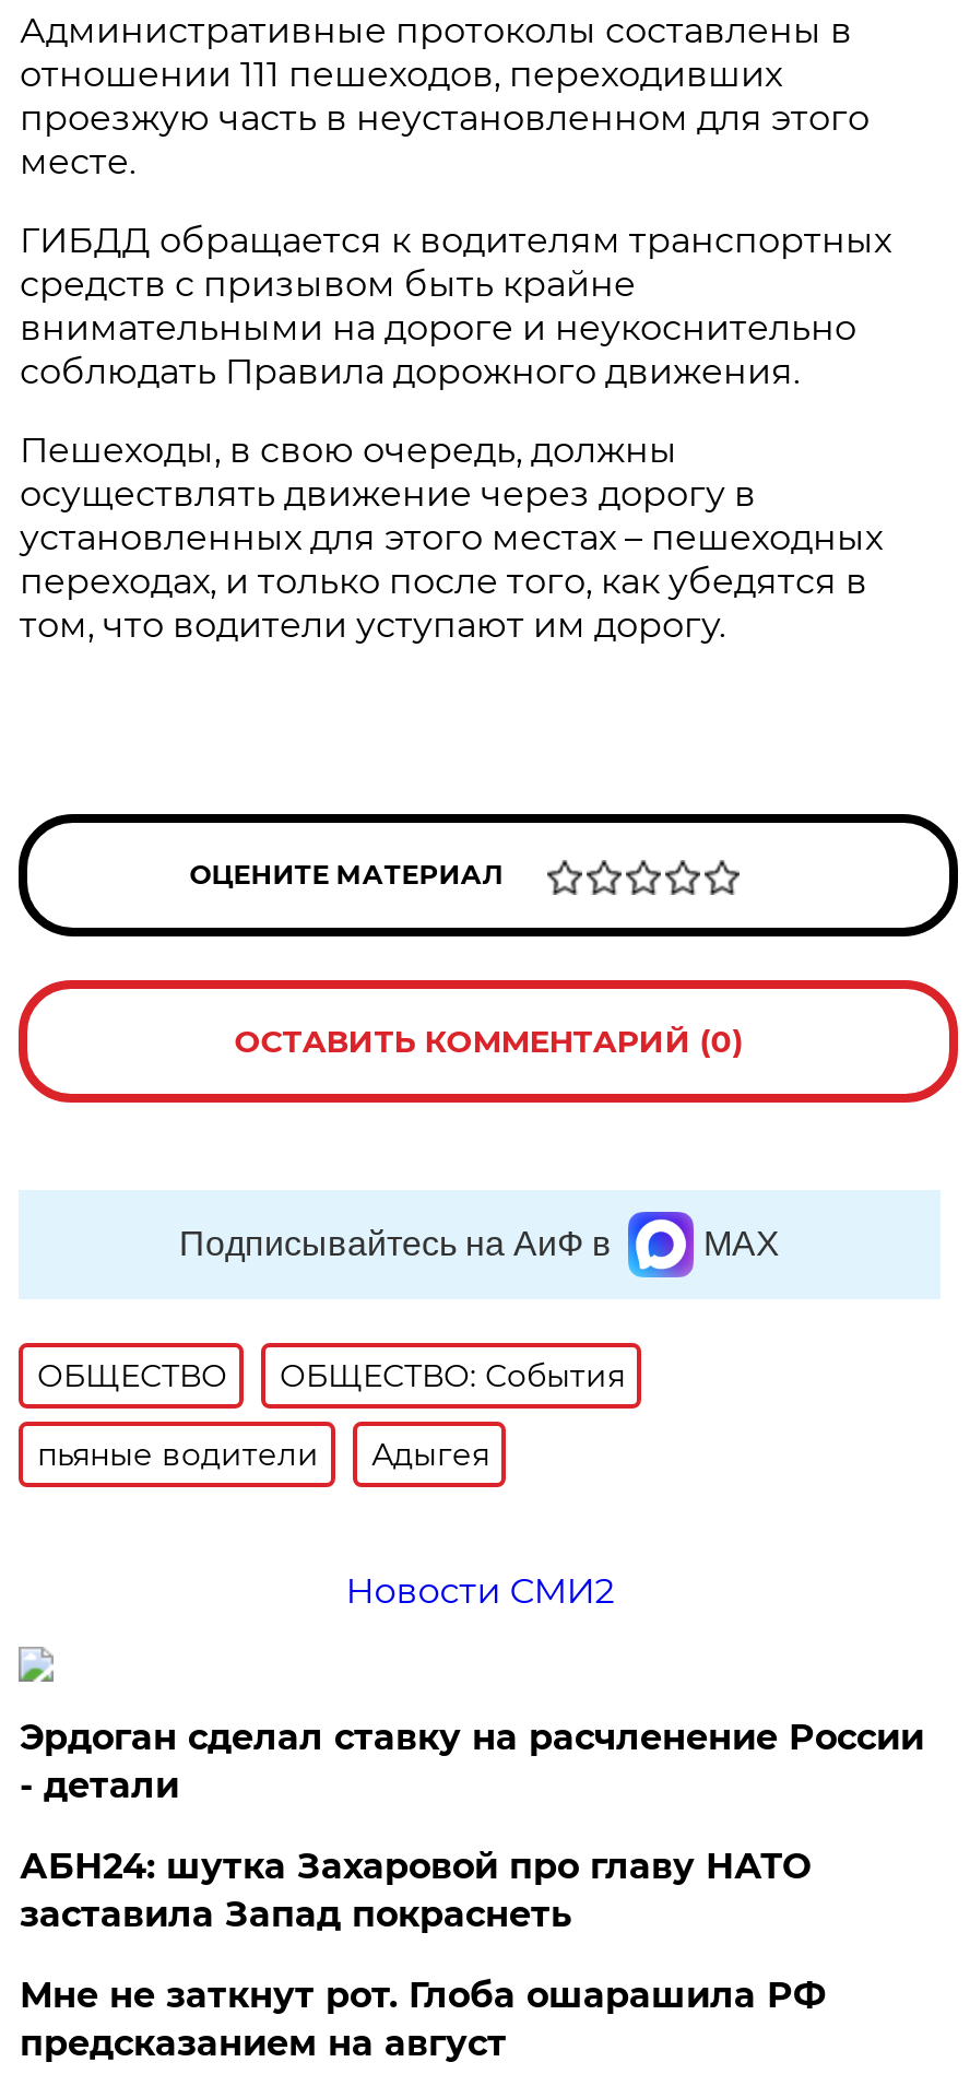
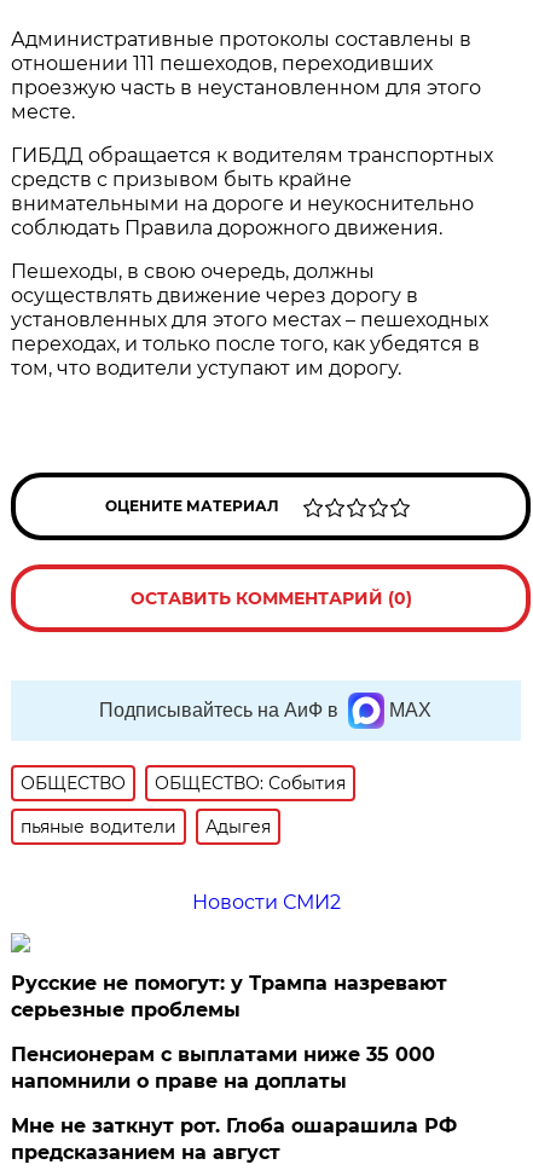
[19,1717,924,1806] Эрдоган сделал ставку на расчленение России | - детали -> [11,972,448,1021] Русские не помогут: у Трампа назревают | серьезные проблемы
[19,1846,810,1935] АБН24: шутка Захаровой про главу НАТО | заставила Запад покраснеть -> [11,1043,436,1093] Пенсионерам с выплатами ниже 35 000 | напомнили о праве на доплаты

